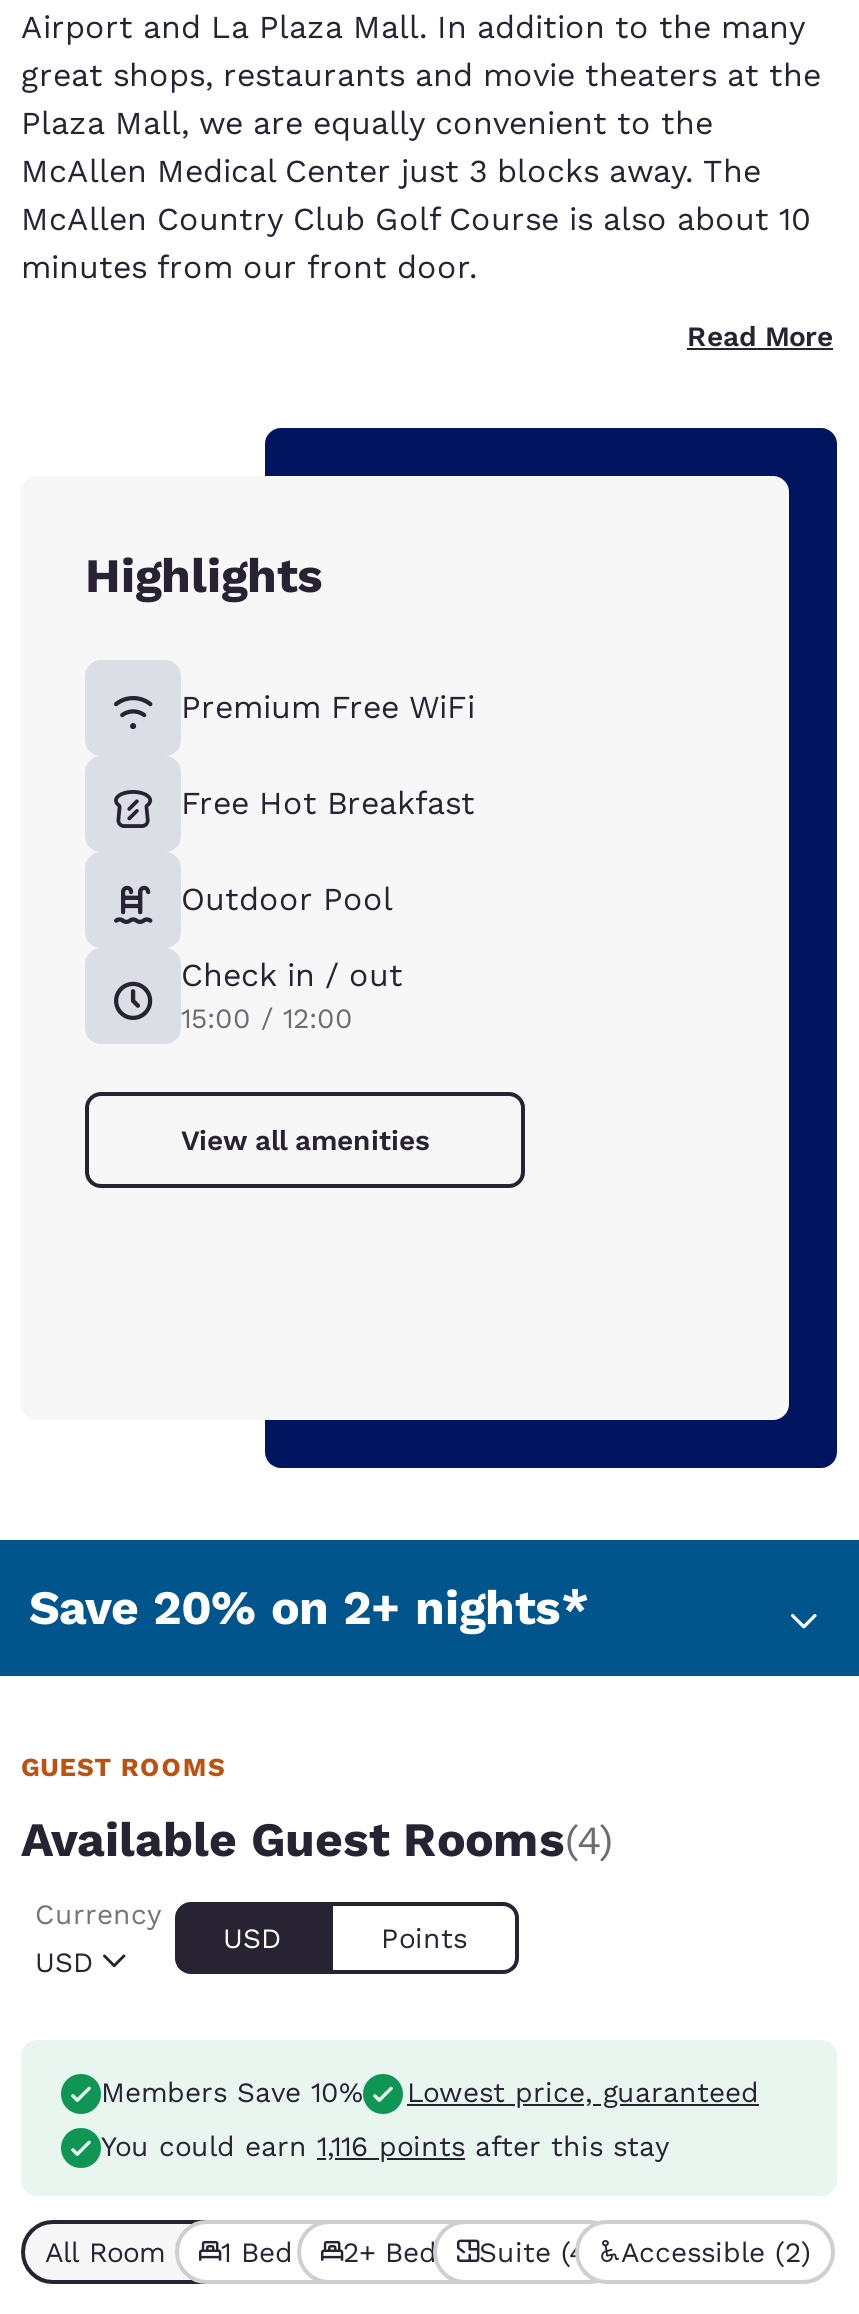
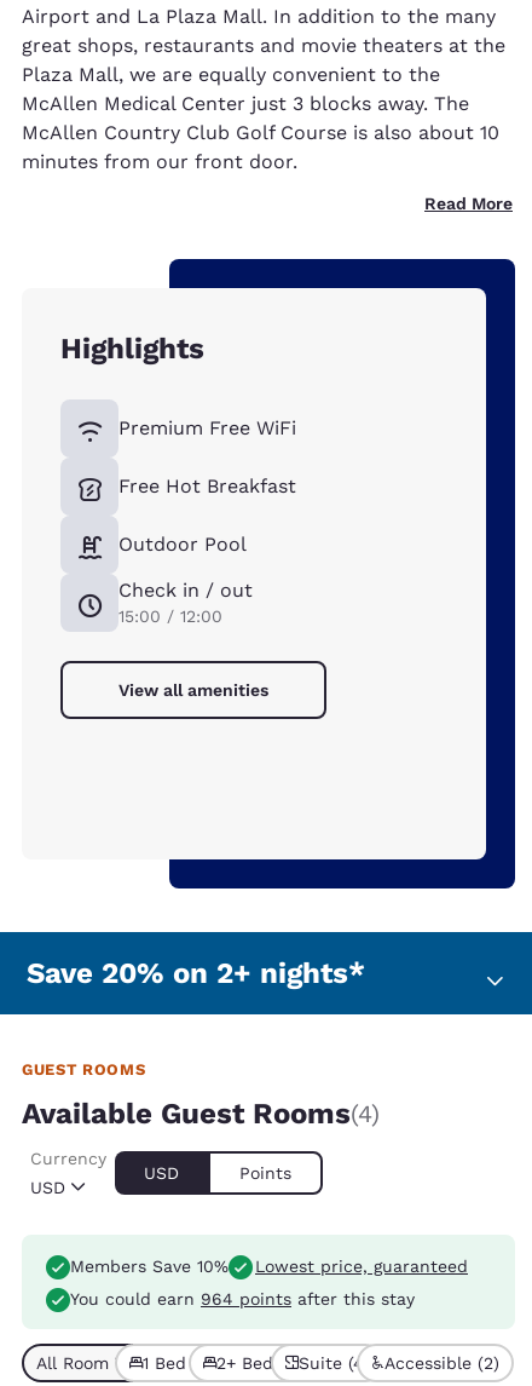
[101,2130,669,2162] You could earn 1,116 points after this stay -> [70,1289,415,1309] You could earn 964 points after this stay

